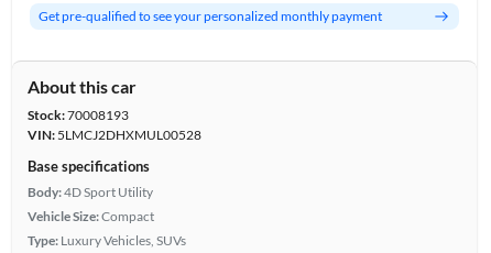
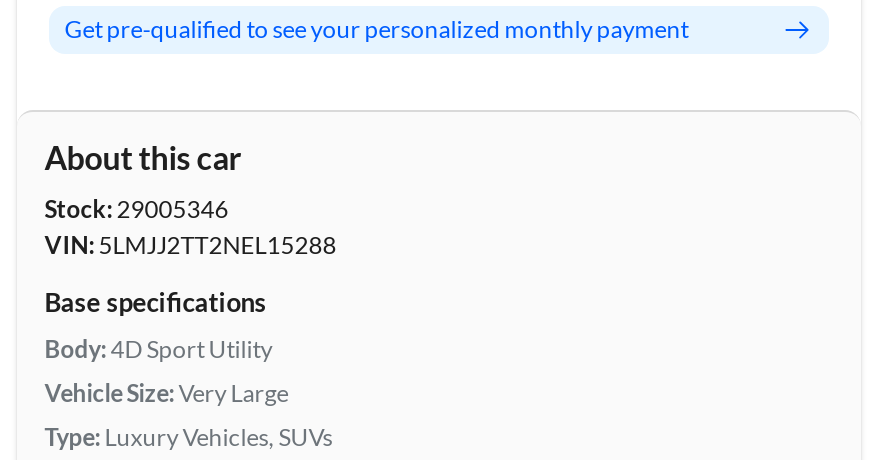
[27,107,128,123] Stock: 70008193 -> [44,194,228,224] Stock: 29005346
[27,126,201,143] VIN: 5LMCJ2DHXMUL00528 -> [44,230,336,260] VIN: 5LMJJ2TT2NEL15288
[27,208,154,224] Vehicle Size: Compact -> [44,378,288,408] Vehicle Size: Very Large

